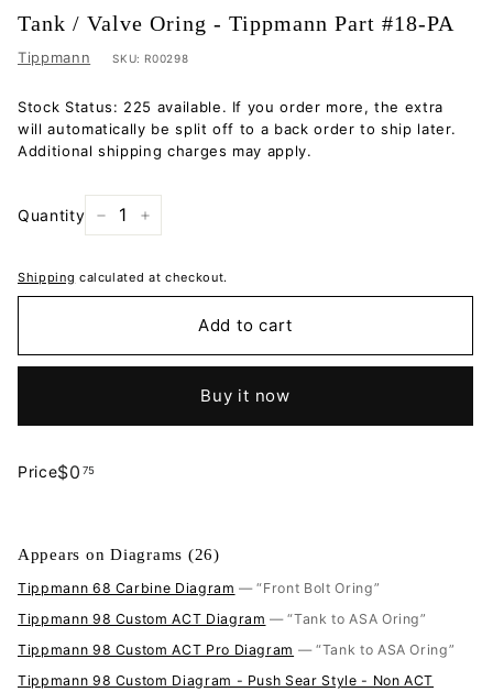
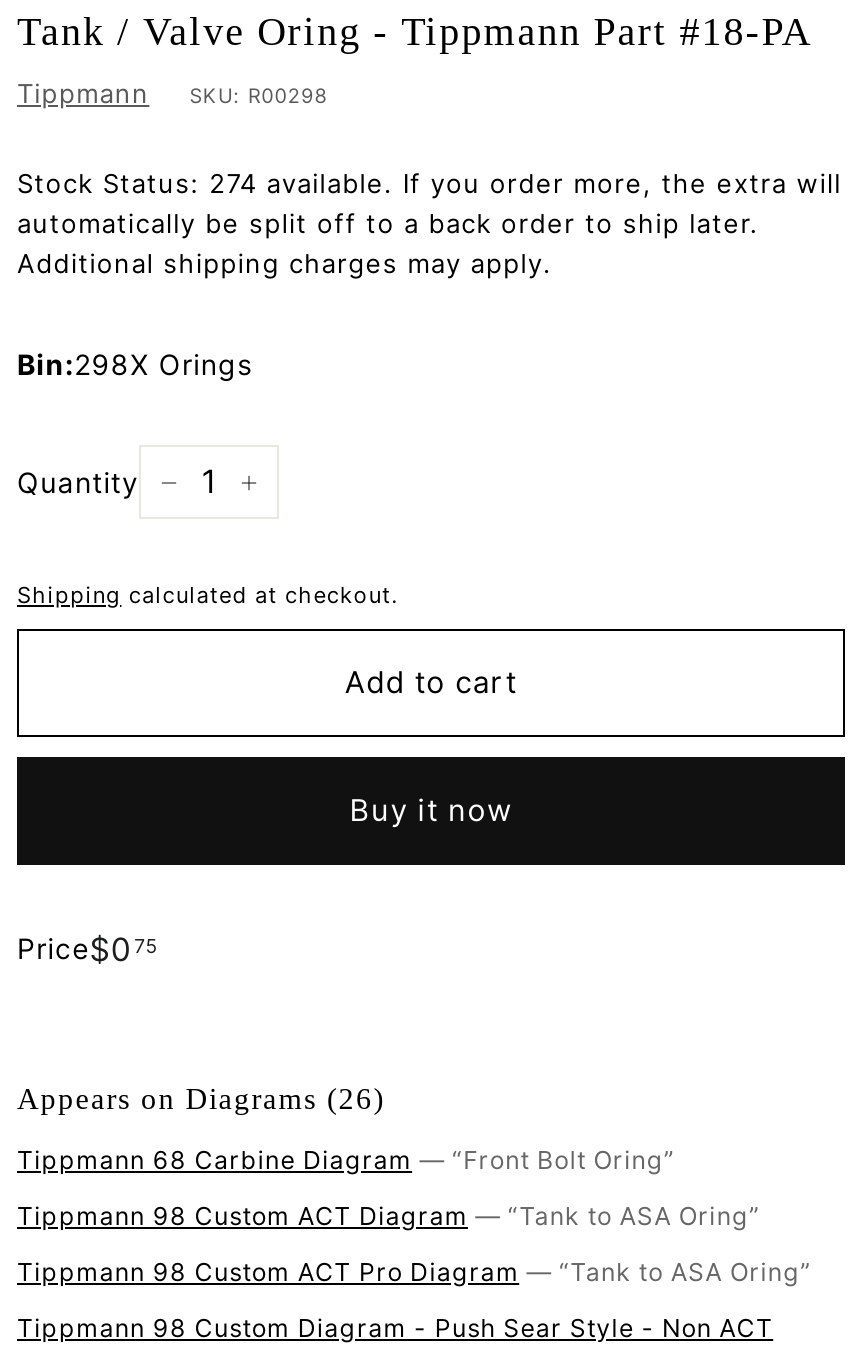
[18,98,456,138] Stock Status: 225 available. If you order more, the extra | will automatically be split off to a back order to ship later. -> [17,167,842,239] Stock Status: 274 available. If you order more, the extra will | automatically be split off to a back order to ship later.
none -> [17,347,253,381] Bin: 298X Orings

